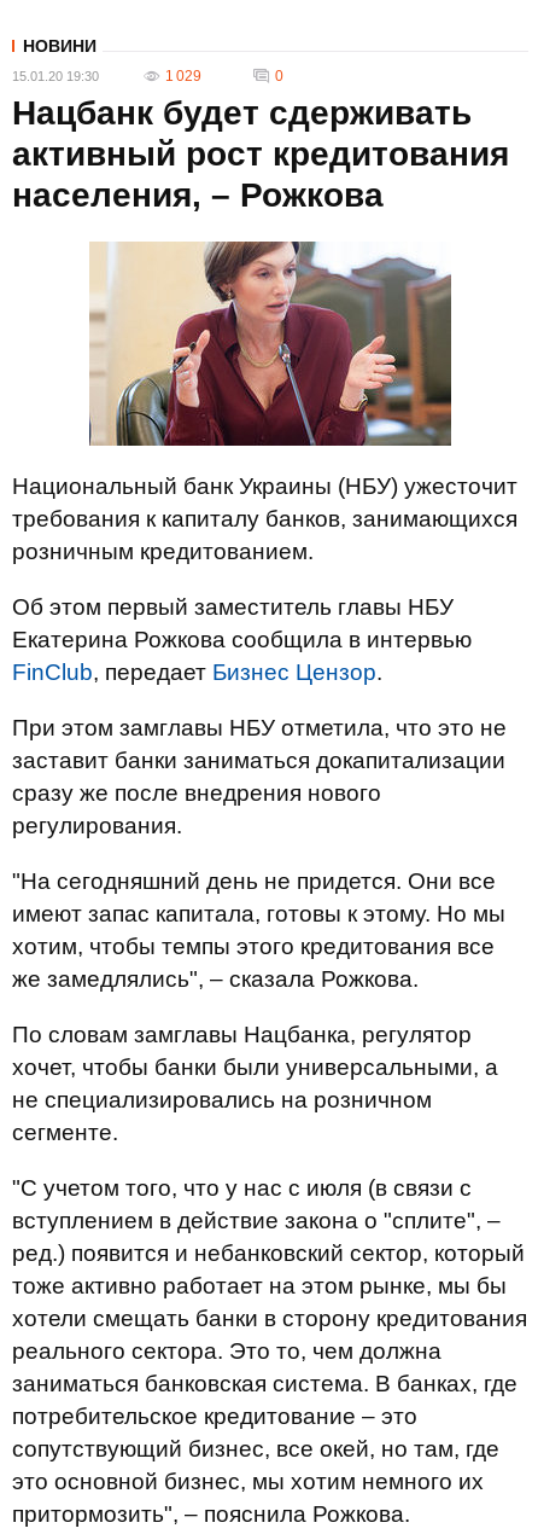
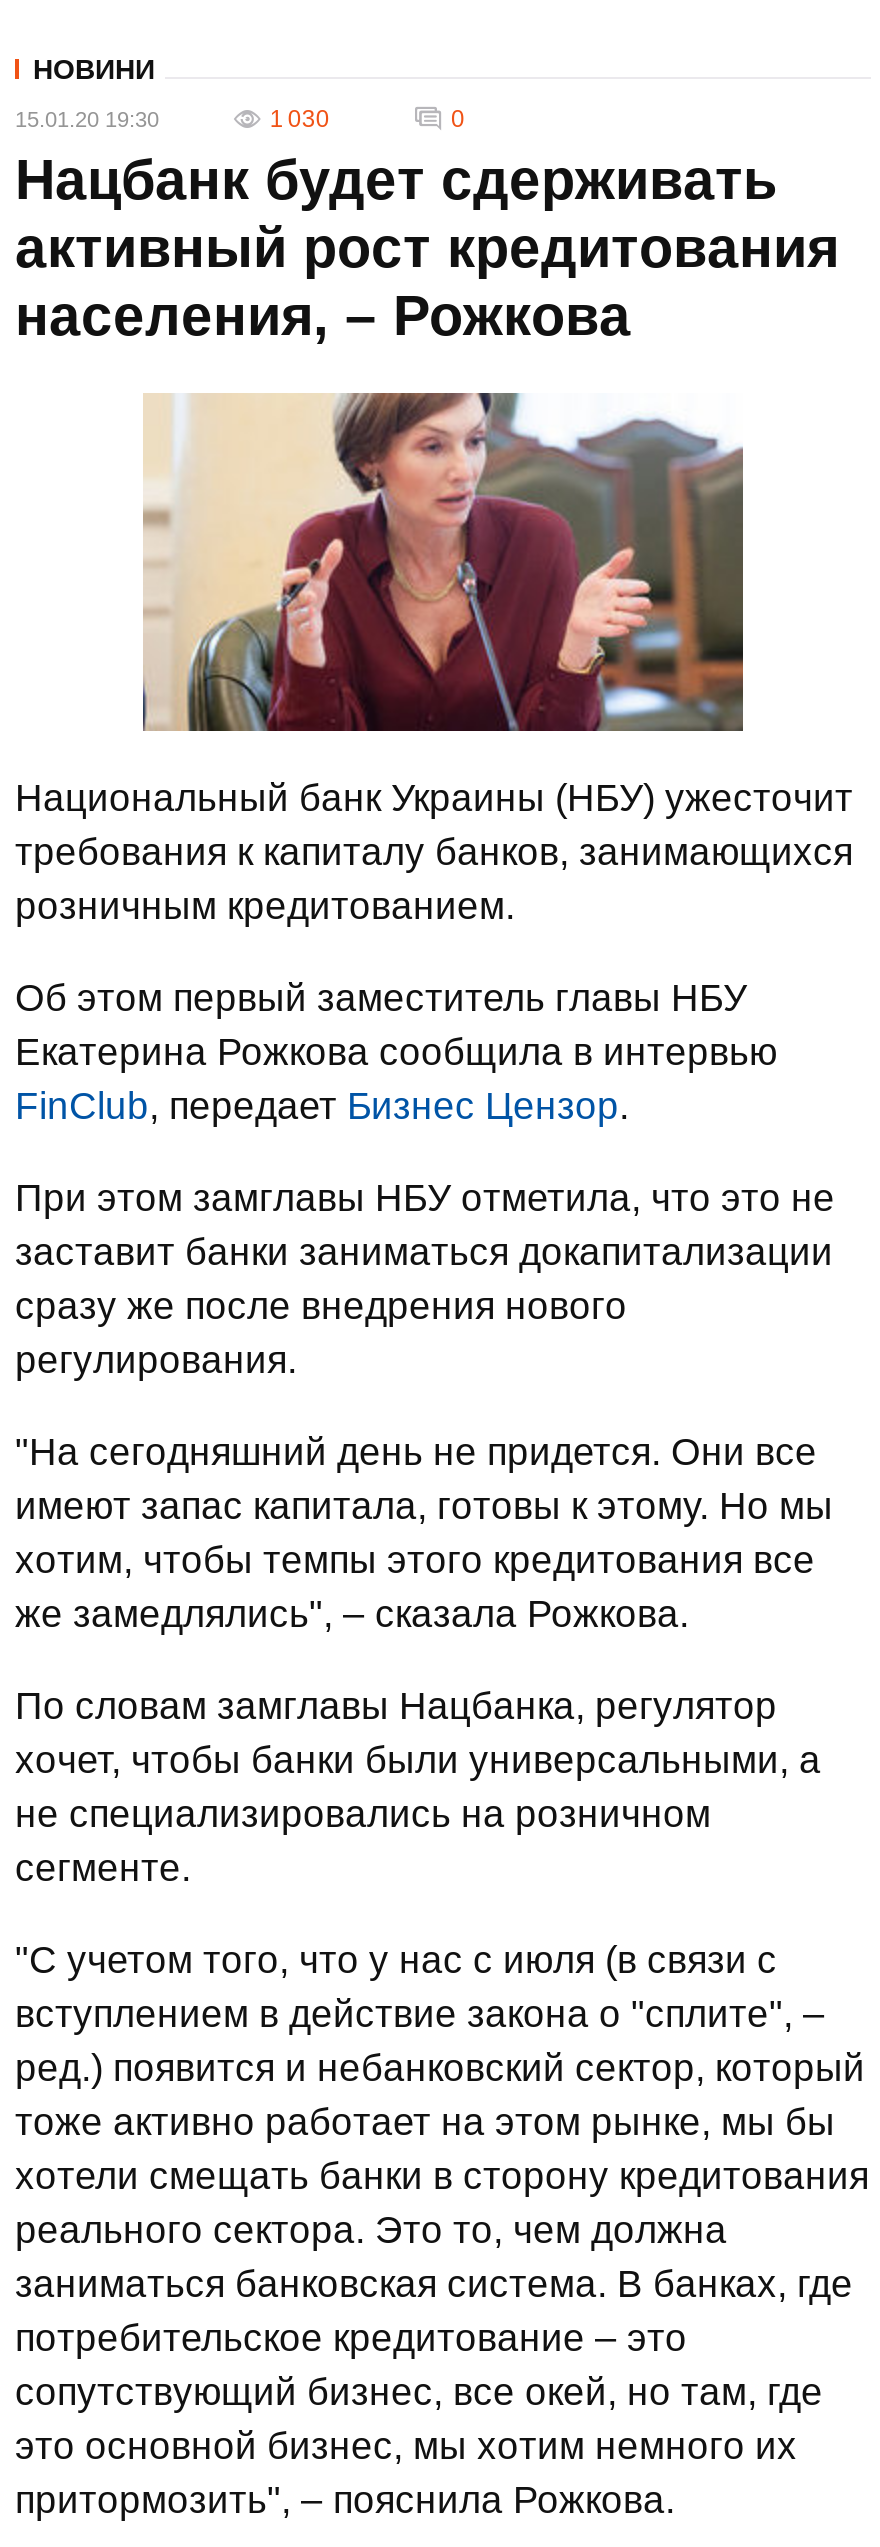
[166,67,202,84] 1 029 -> [270,105,330,133] 1 030

